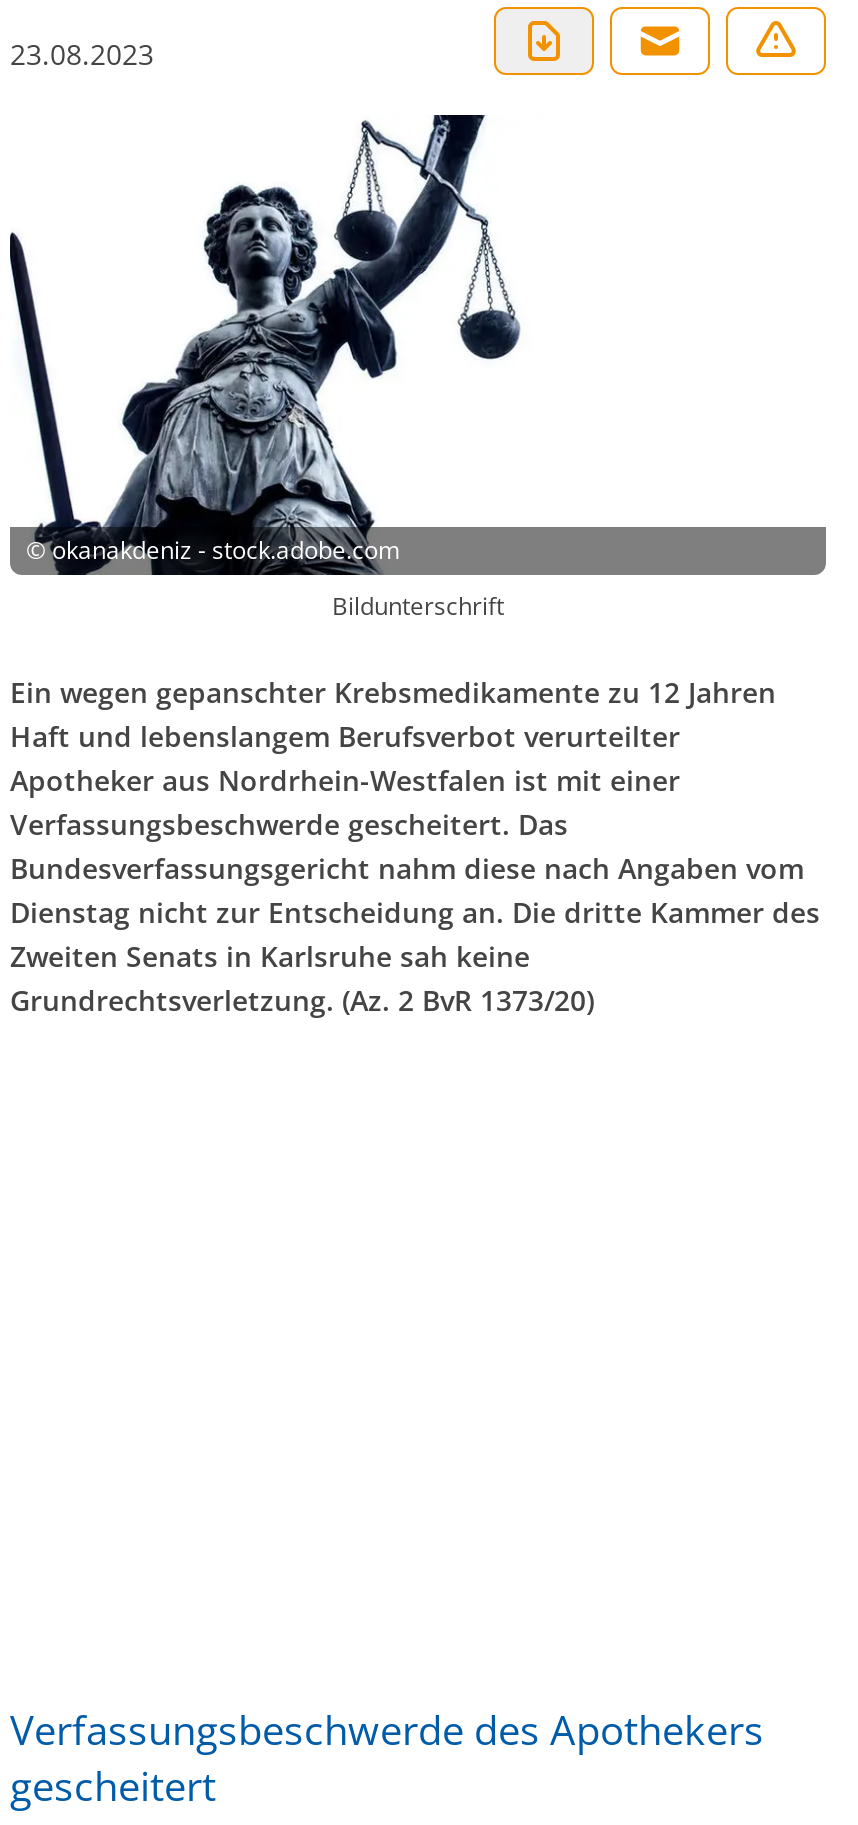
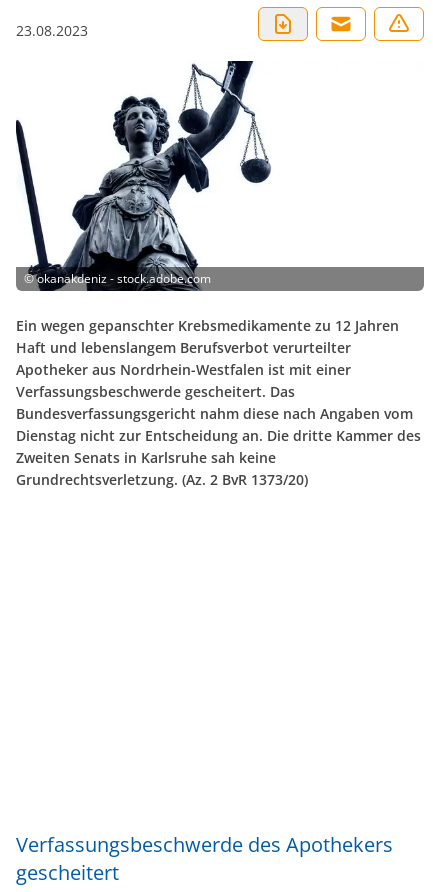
[332,588,504,622] Bildunterschrift -> none

